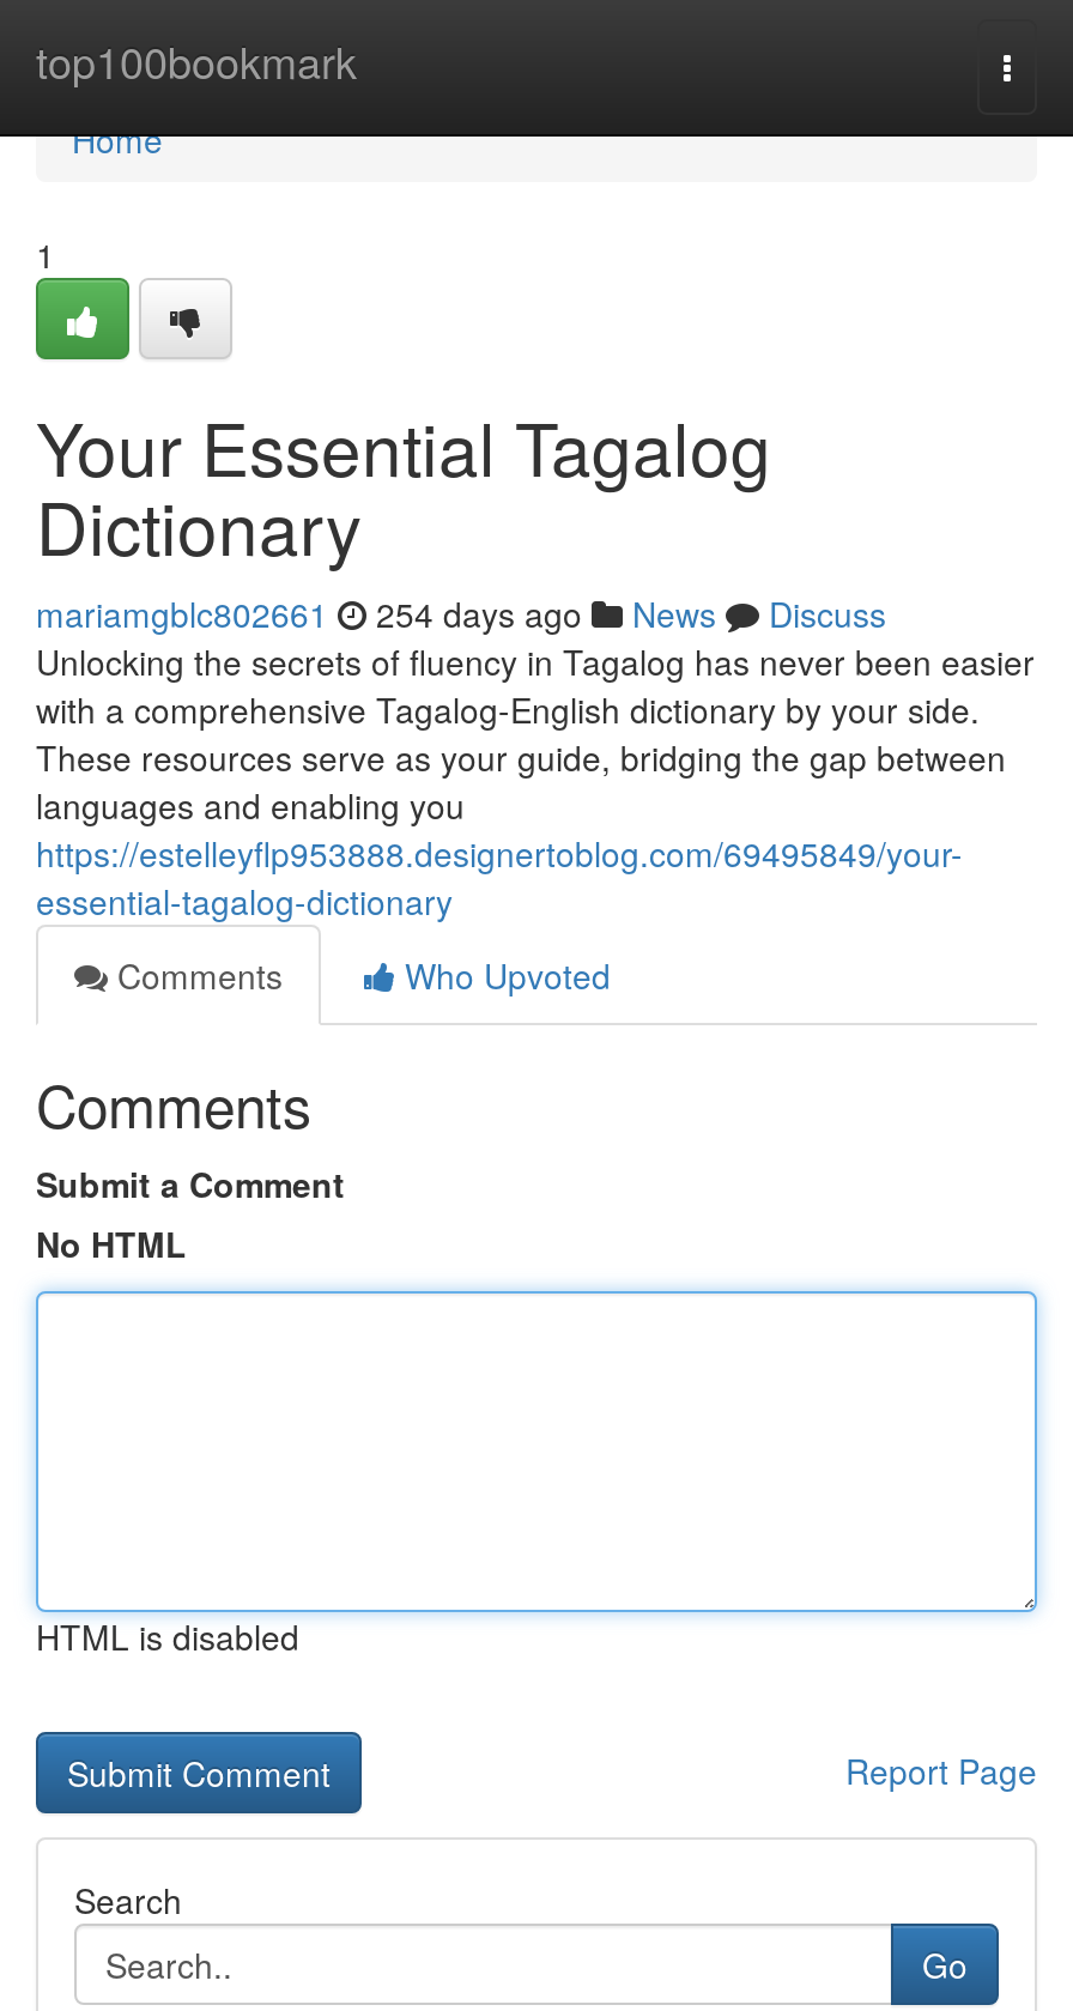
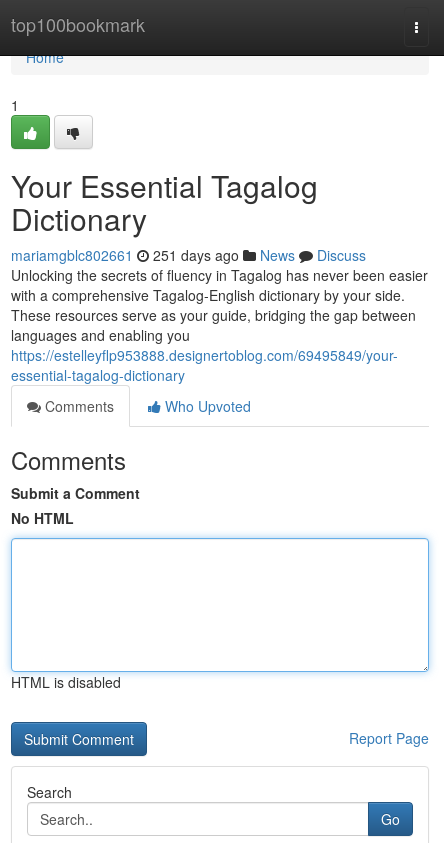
[36,589,886,637] mariamgblc802661 254 days ago News Discuss -> [11,245,366,265] mariamgblc802661 251 days ago News Discuss

